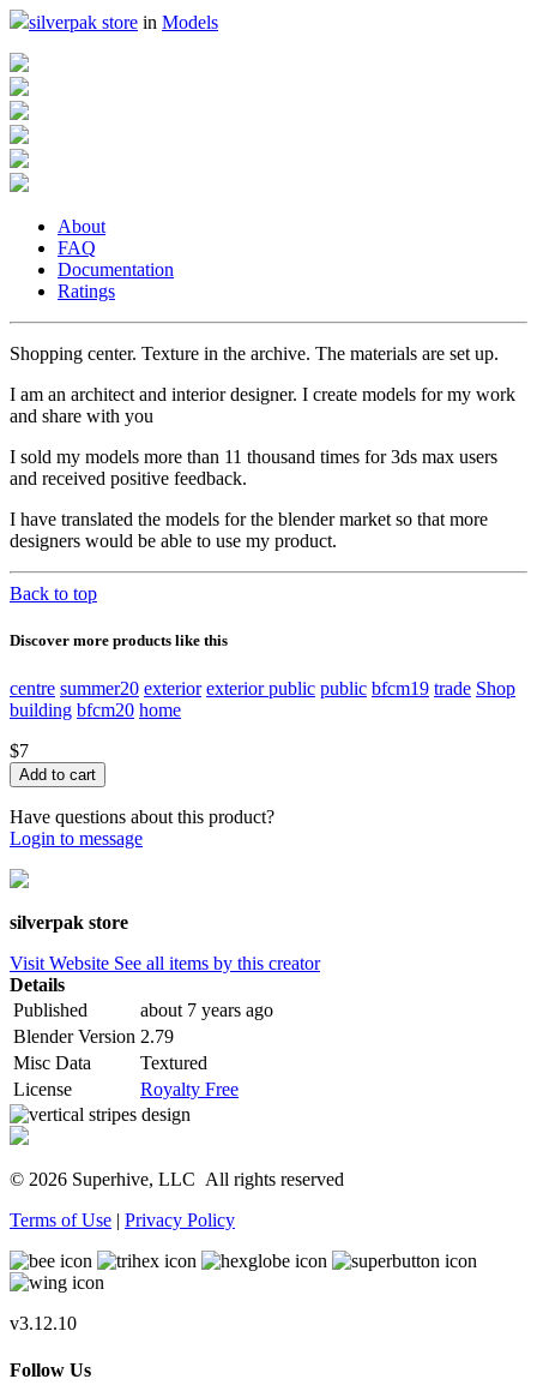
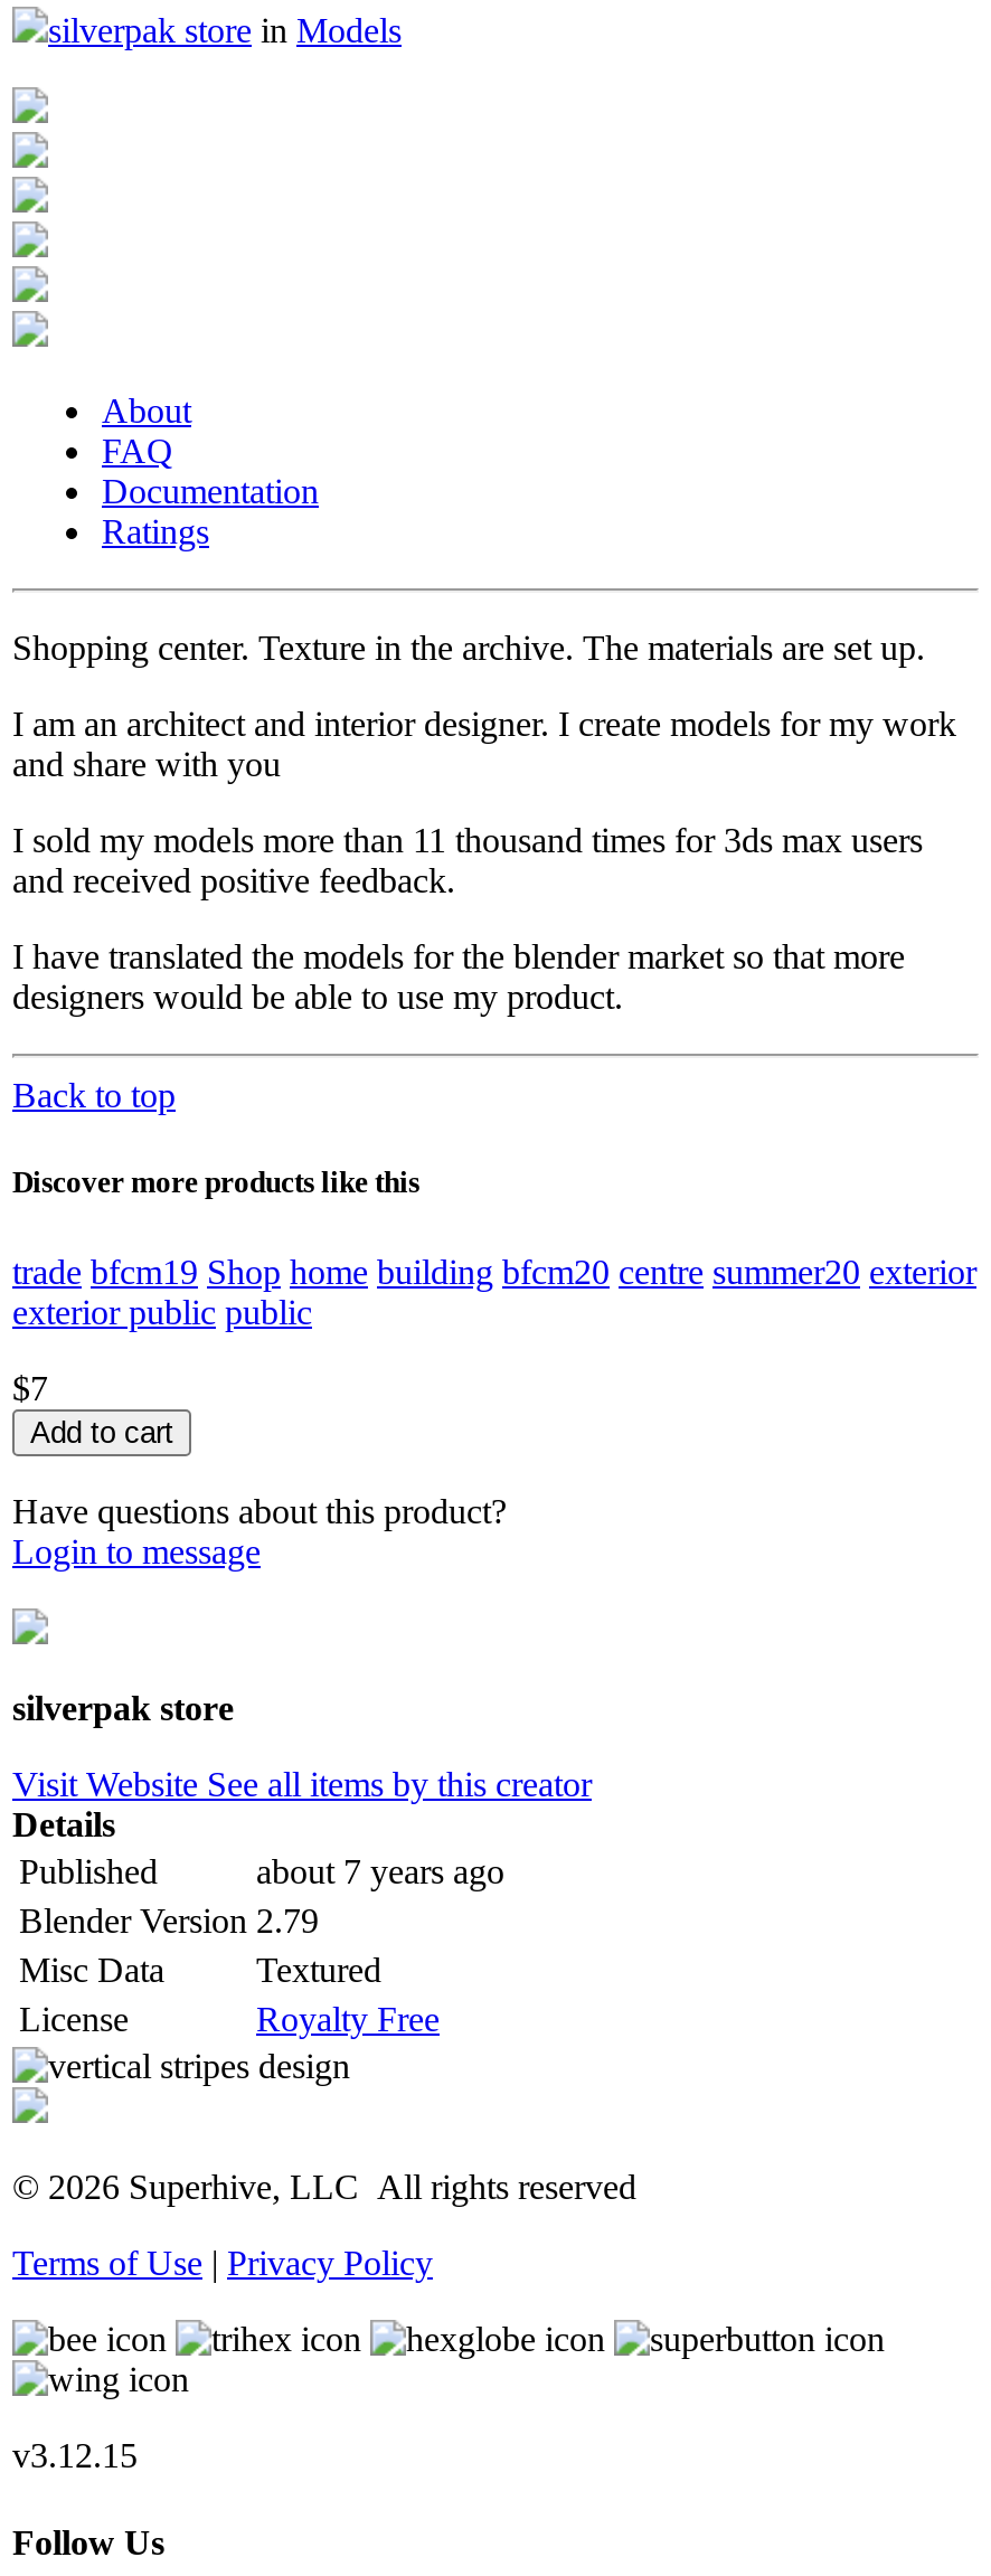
[10,678,515,720] centre summer20 exterior exterior public public bfcm19 trade Shop | building bfcm20 home -> [12,1252,976,1330] trade bfcm19 Shop home building bfcm20 centre summer20 exterior | exterior public public
[10,1313,77,1333] v3.12.10 -> [12,2435,138,2473] v3.12.15

